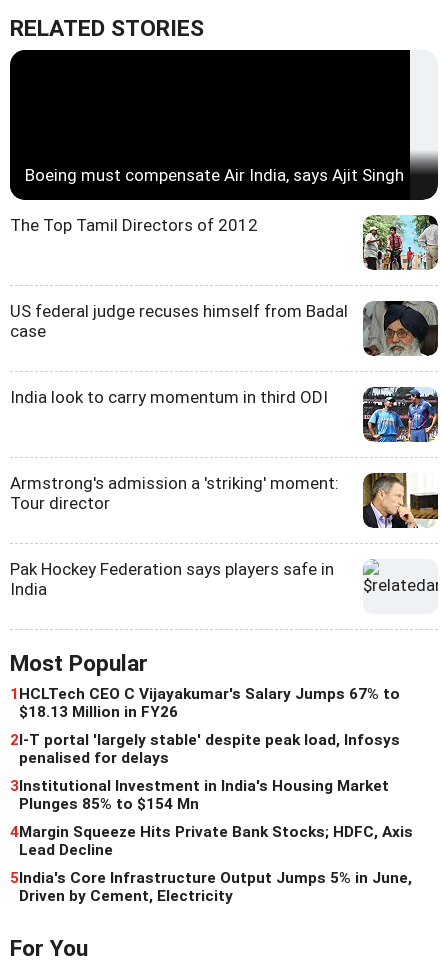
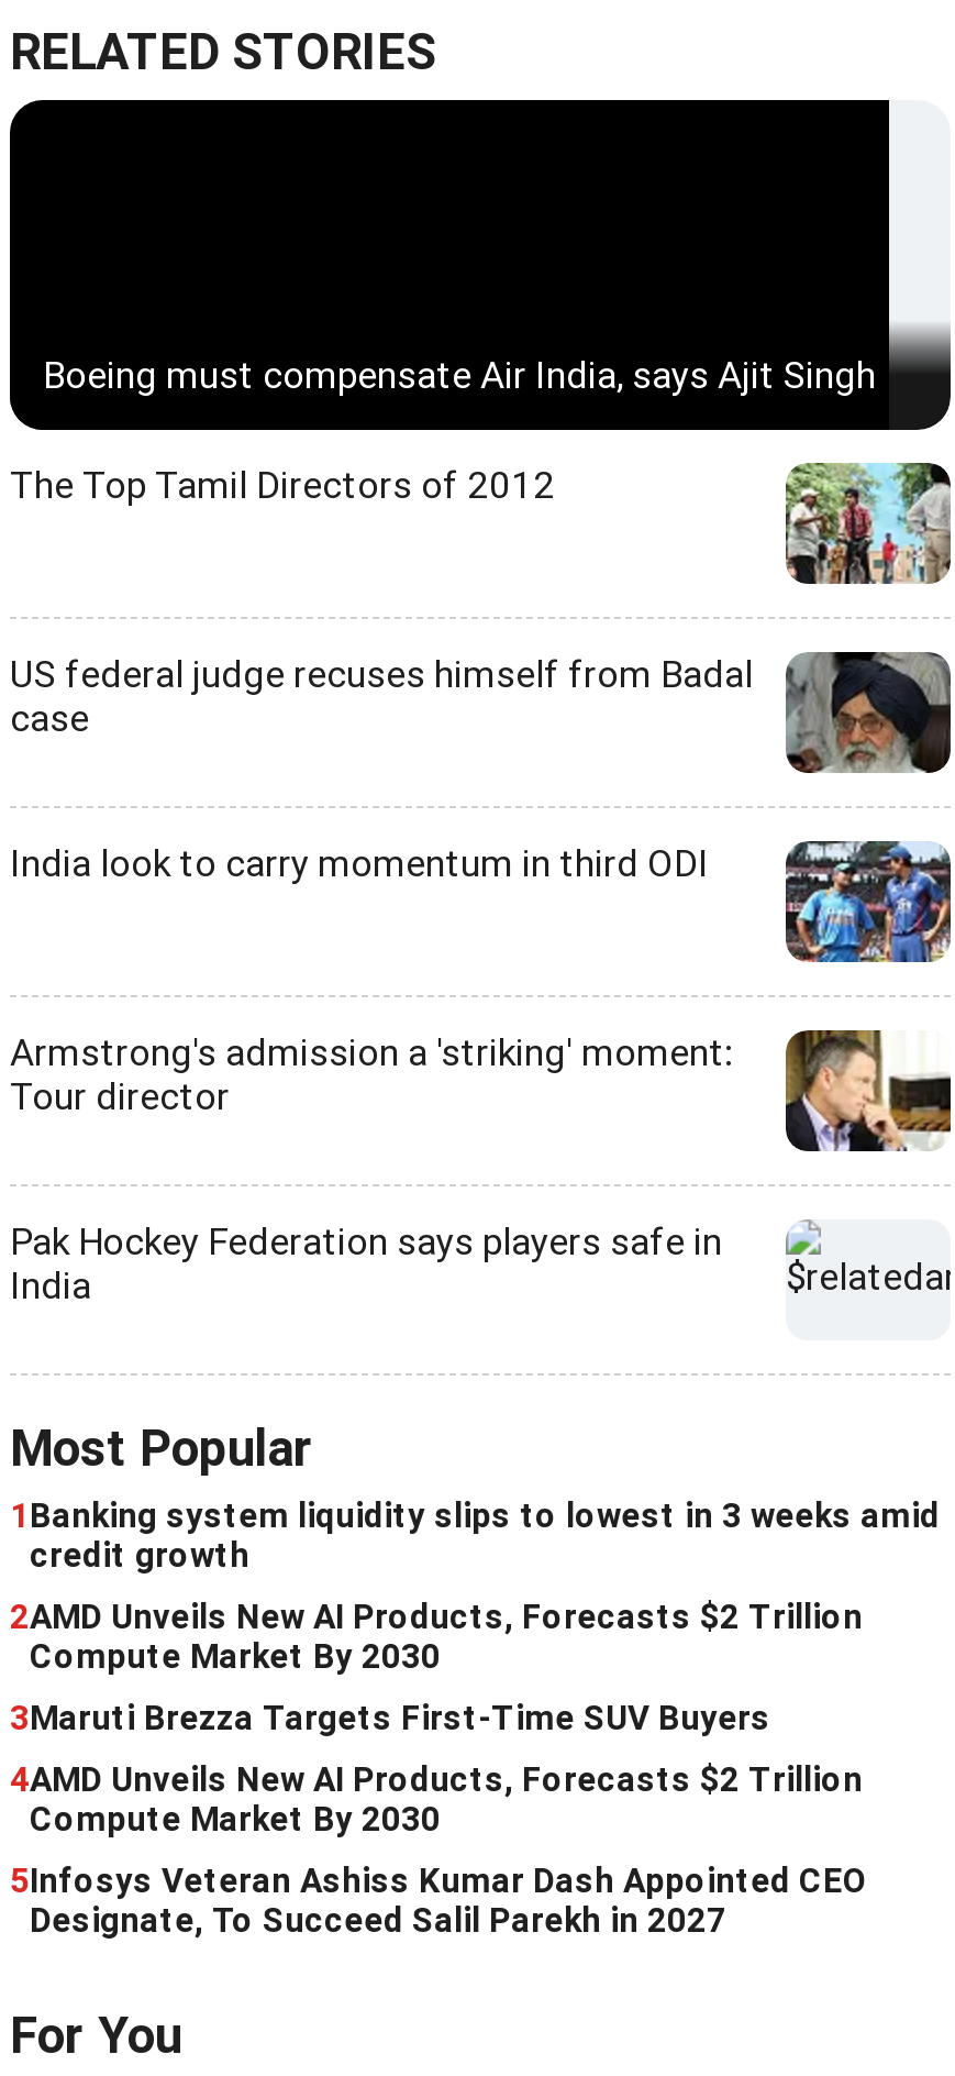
[10,685,400,721] 1 HCLTech CEO C Vijayakumar's Salary Jumps 67% to | $18.13 Million in FY26 -> [10,1497,940,1576] 1 Banking system liquidity slips to lowest in 3 weeks amid | credit growth
[10,731,400,767] 2I-T portal 'largely stable' despite peak load, Infosys | penalised for delays -> [10,1598,863,1677] 2AMD Unveils New AI Products, Forecasts $2 Trillion | Compute Market By 2030
[10,777,389,813] 3Institutional Investment in India's Housing Market | Plunges 85% to $154 Mn -> [10,1699,770,1739] 3Maruti Brezza Targets First-Time SUV Buyers
[10,823,413,859] 4Margin Squeeze Hits Private Bank Stocks; HDFC, Axis | Lead Decline -> [10,1761,863,1840] 4AMD Unveils New AI Products, Forecasts $2 Trillion | Compute Market By 2030
[10,869,412,905] 5India's Core Infrastructure Output Jumps 5% in June, | Driven by Cement, Electricity -> [10,1862,867,1941] 5Infosys Veteran Ashiss Kumar Dash Appointed CEO | Designate, To Succeed Salil Parekh in 2027

